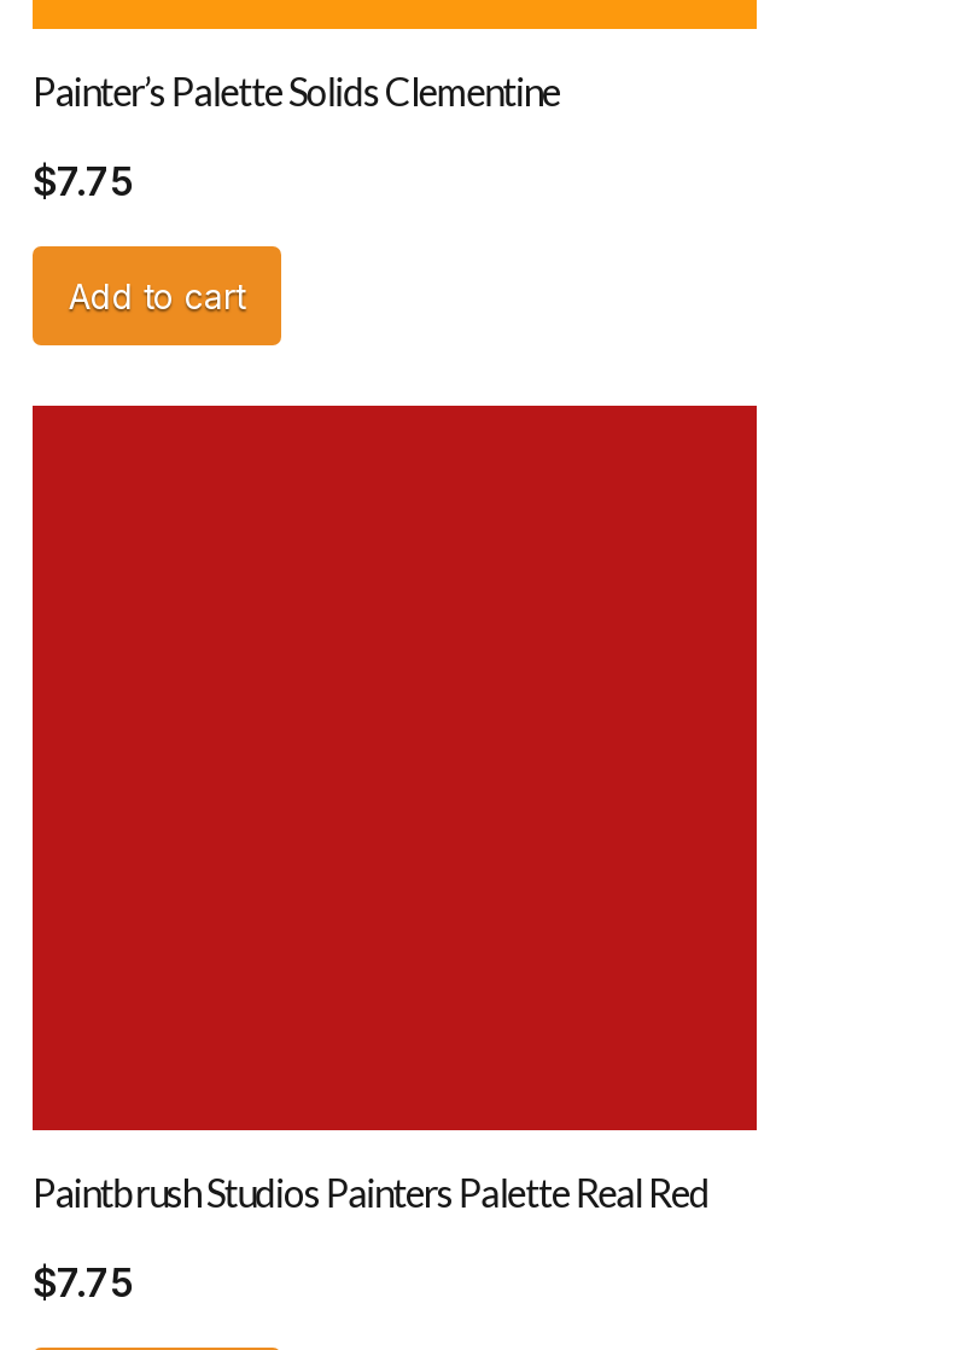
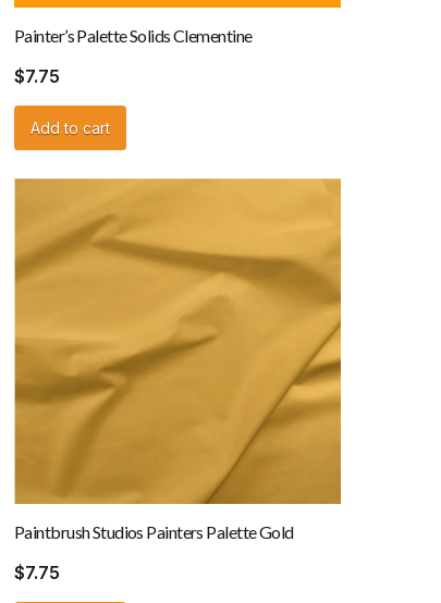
none -> [14,177,342,505] [image]
[33,1169,709,1215] Paintbrush Studios Painters Palette Real Red -> [14,521,294,542] Paintbrush Studios Painters Palette Gold

